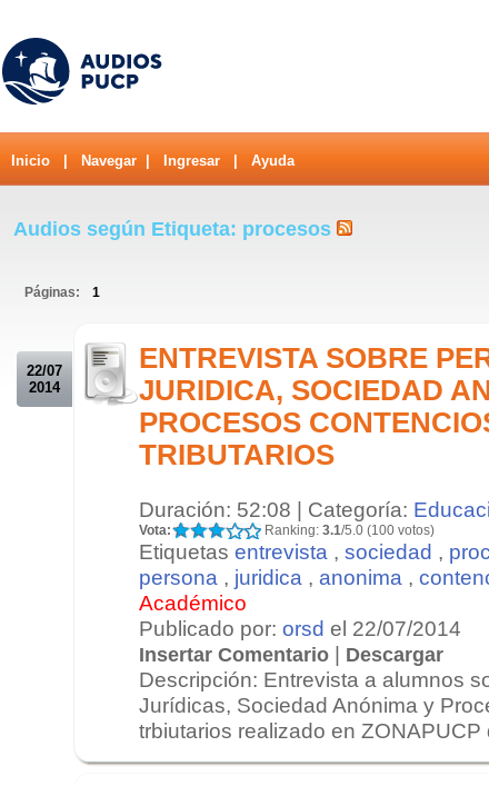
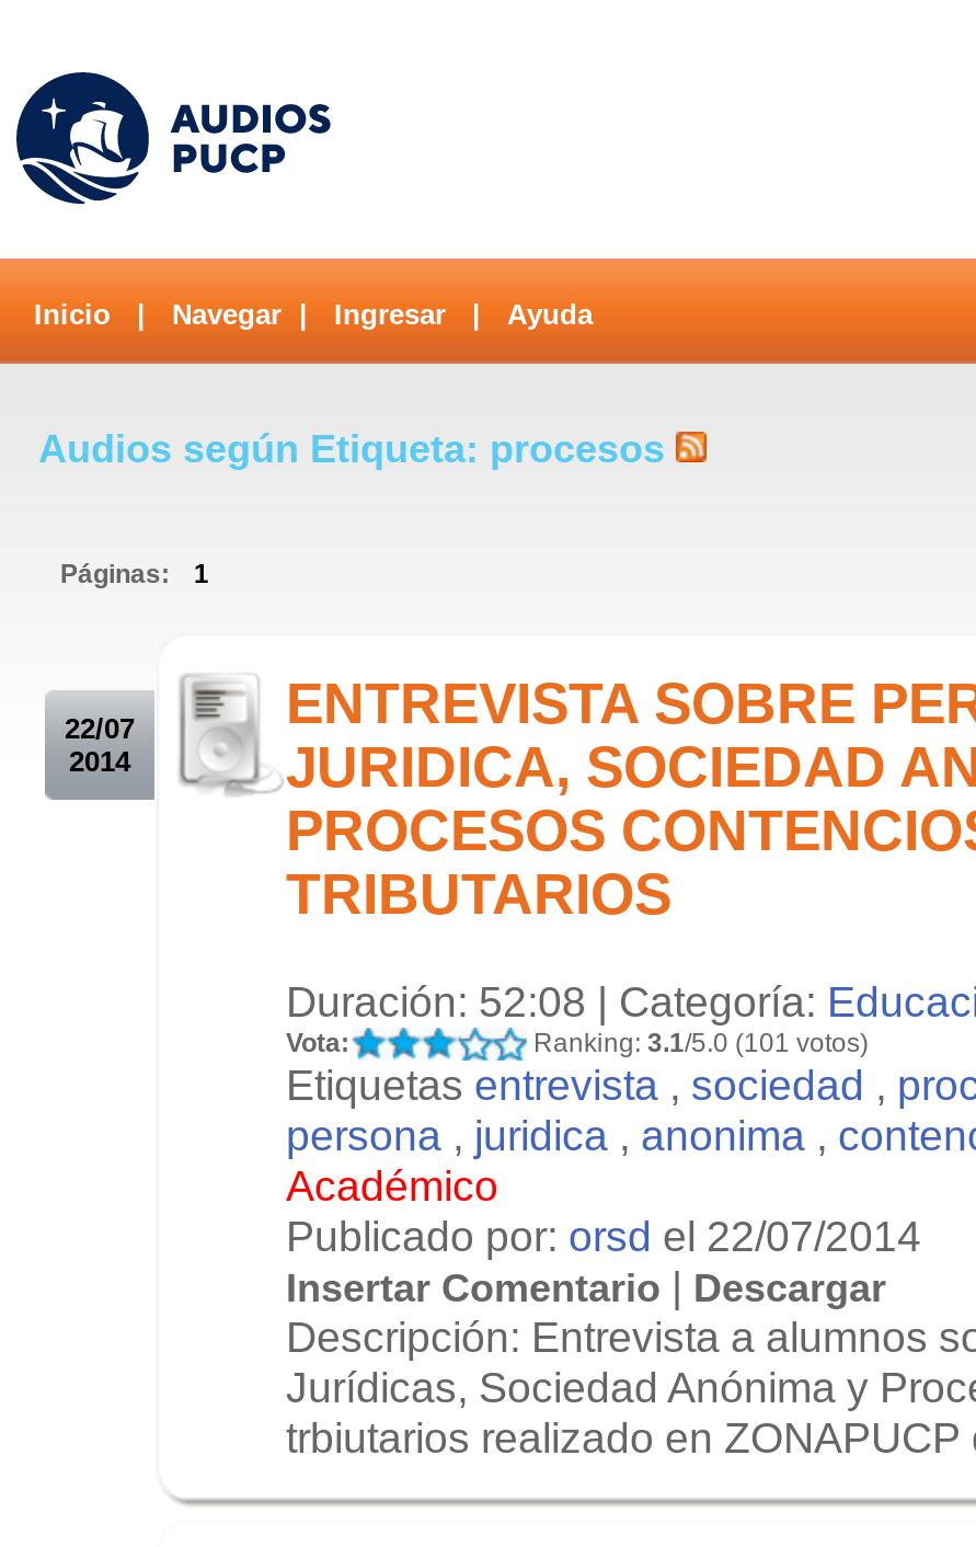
[261,522,435,538] Ranking: 3.1/5.0 (100 votos) -> [527,1027,869,1058] Ranking: 3.1/5.0 (101 votos)

